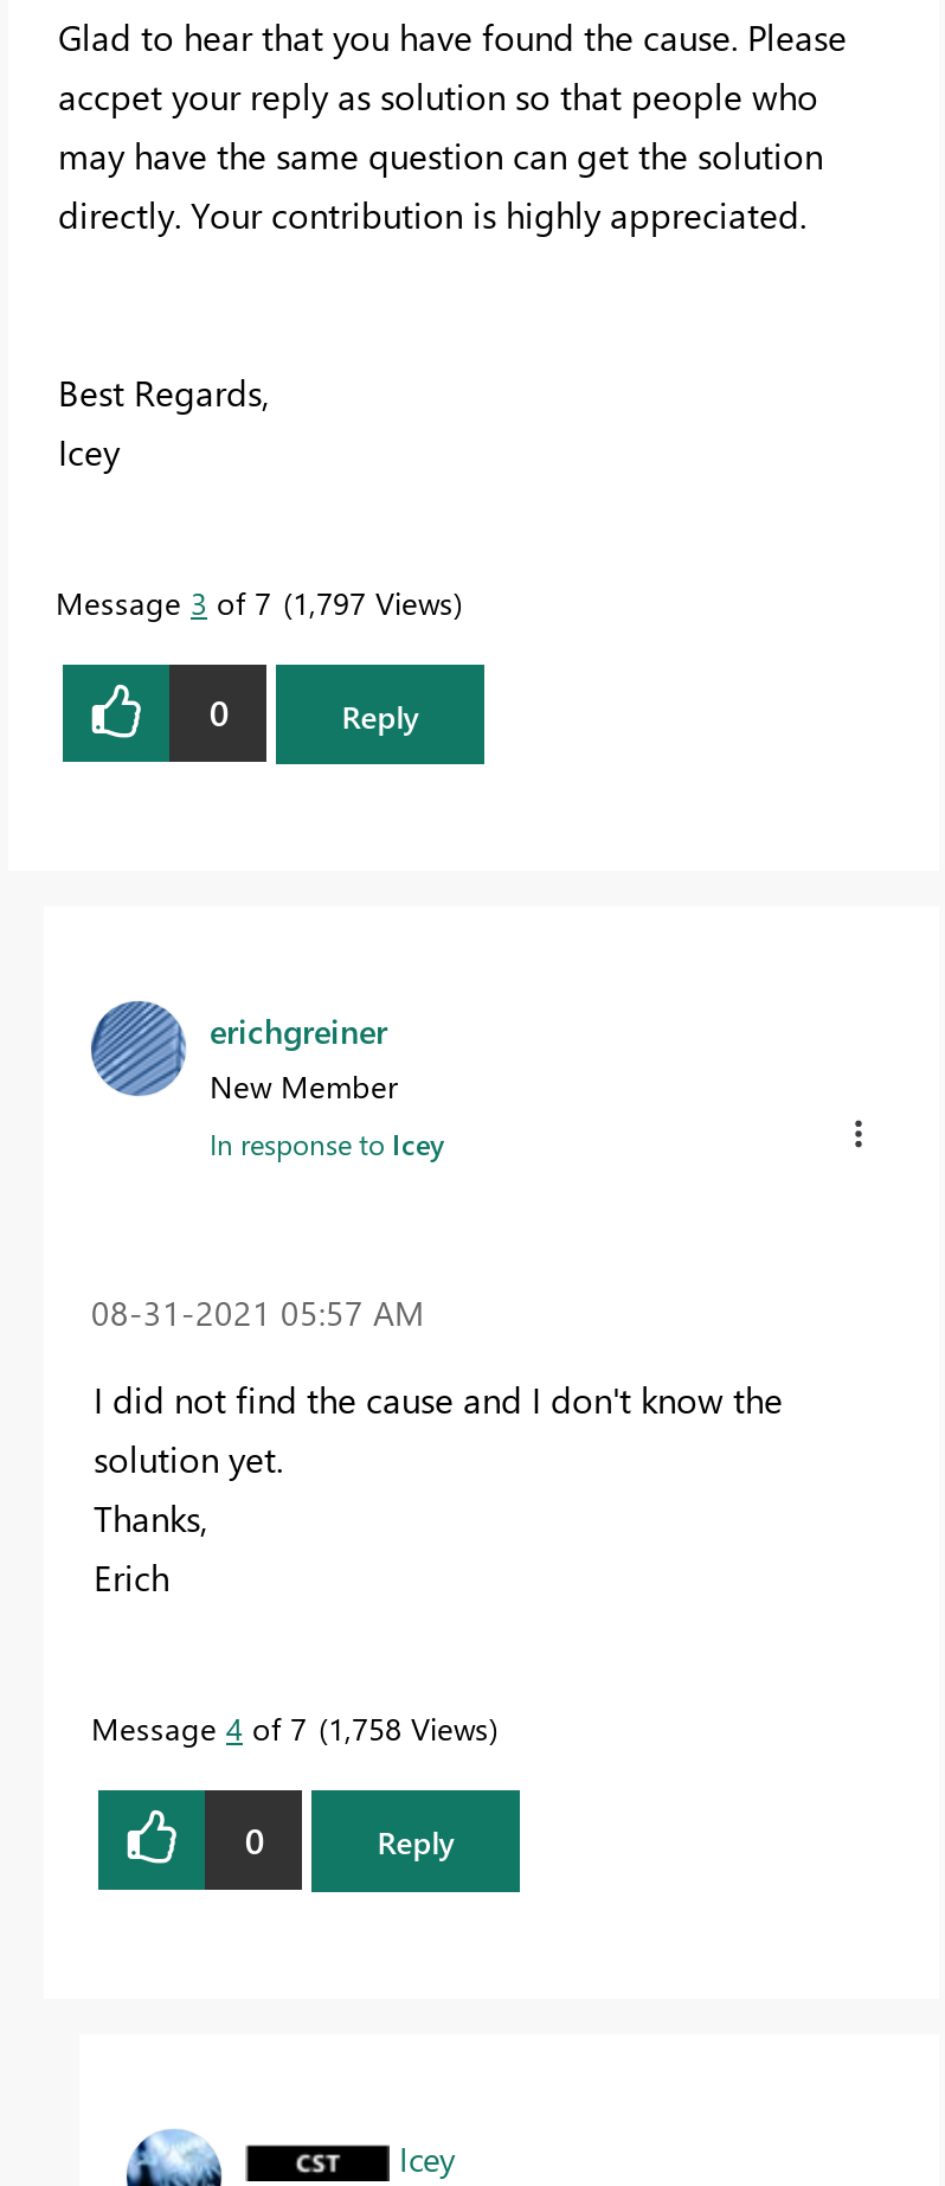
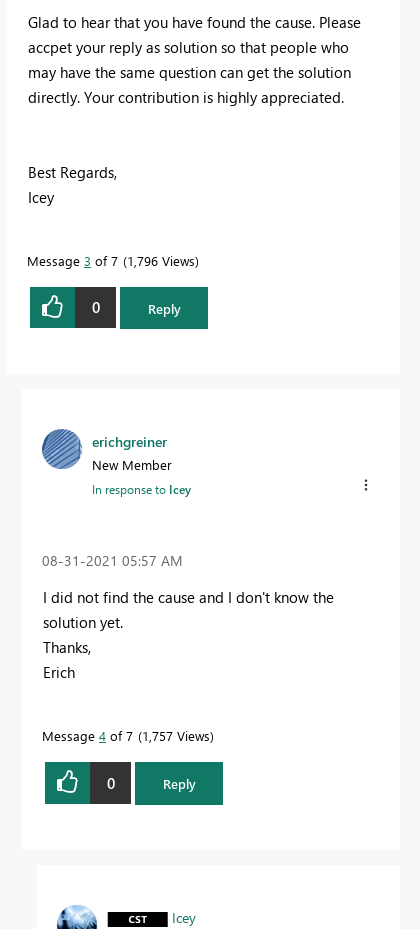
[56,582,454,622] Message 3 of 7 1,797 Views -> [27,252,195,269] Message 3 of 7 1,796 Views
[91,1708,489,1749] Message 4 of 7 1,758 Views -> [42,727,210,744] Message 4 of 7 1,757 Views

